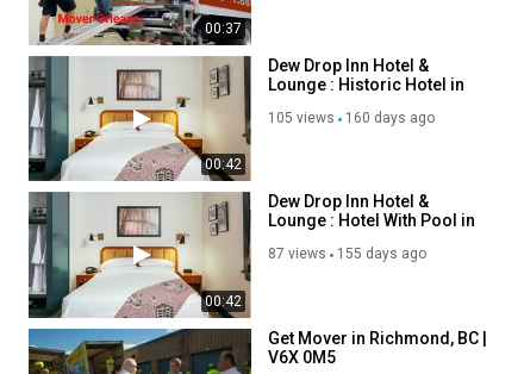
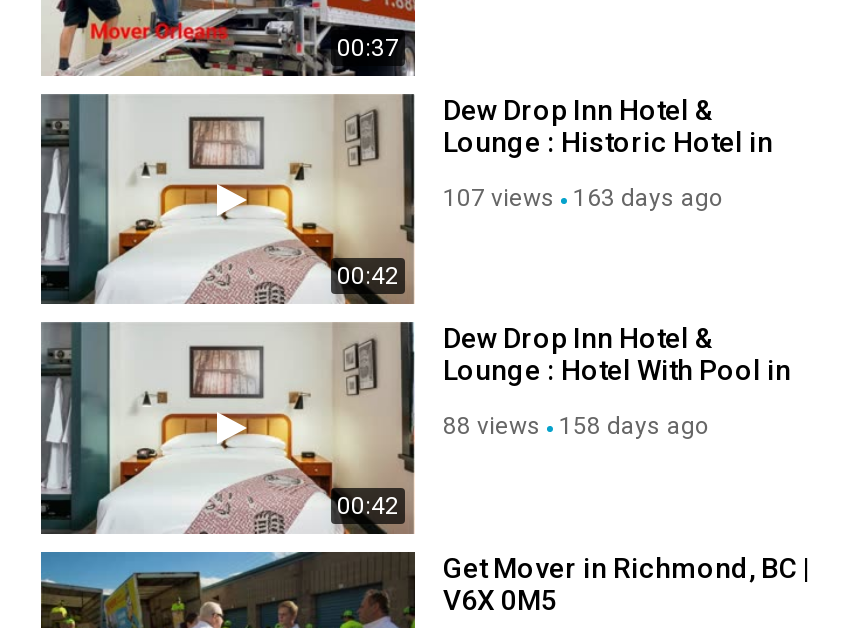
[268,110,335,126] 105 views -> [443,184,555,212] 107 views
[345,110,435,126] 160 days ago -> [573,184,723,212] 163 days ago
[268,246,326,263] 87 views -> [443,413,541,441] 88 views
[337,246,426,263] 155 days ago -> [559,413,709,441] 158 days ago

